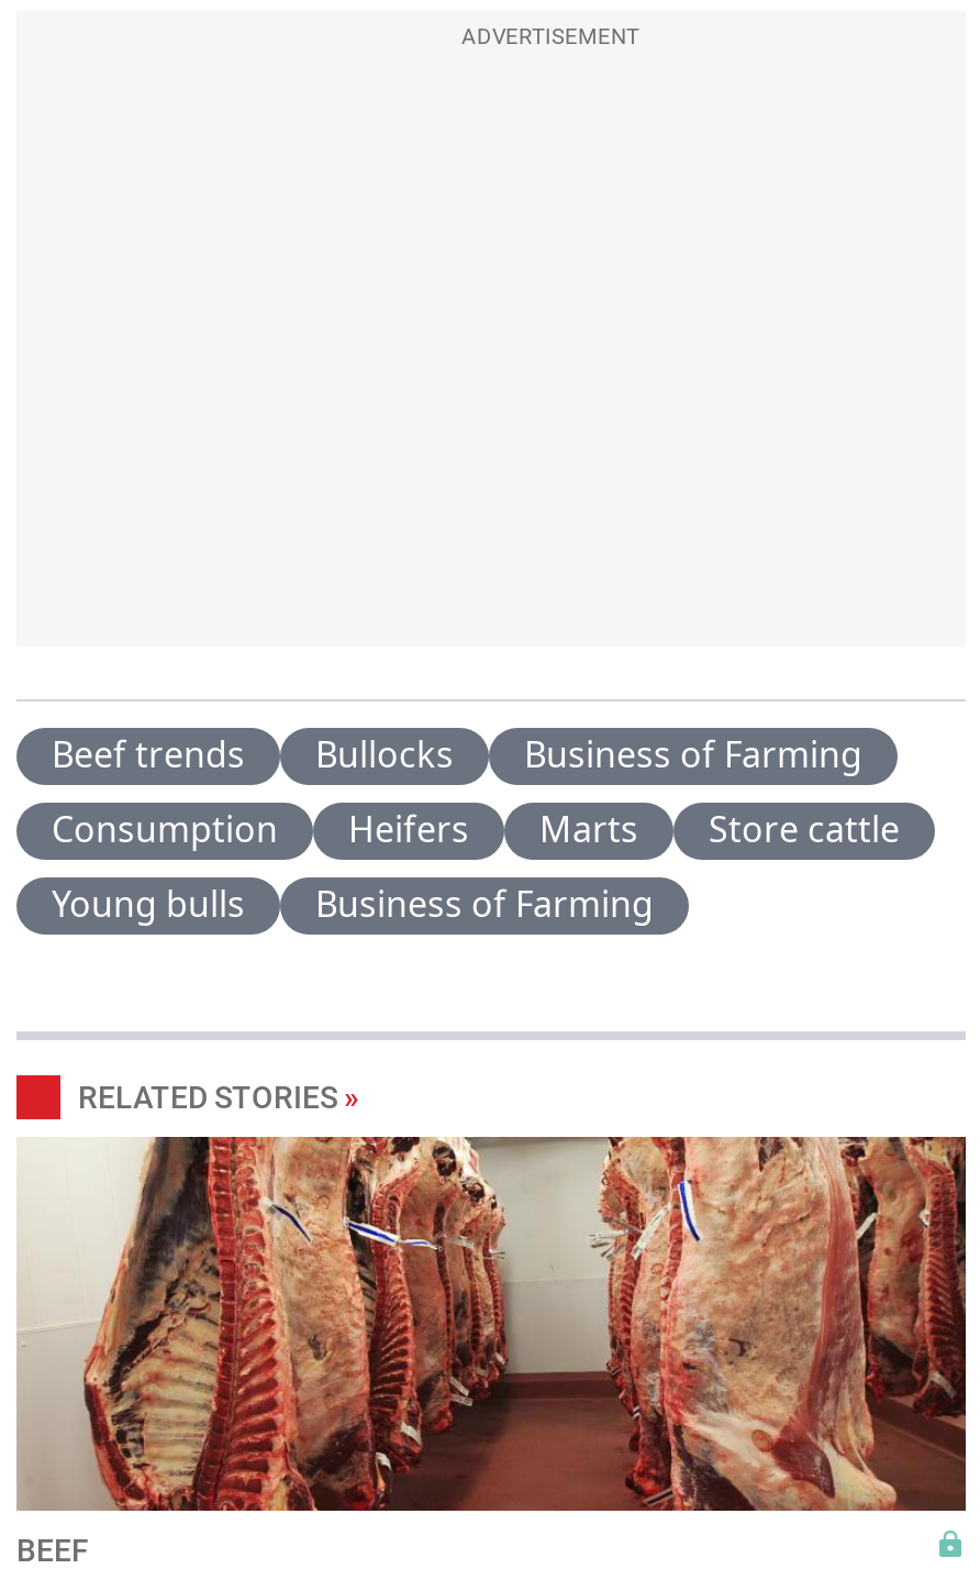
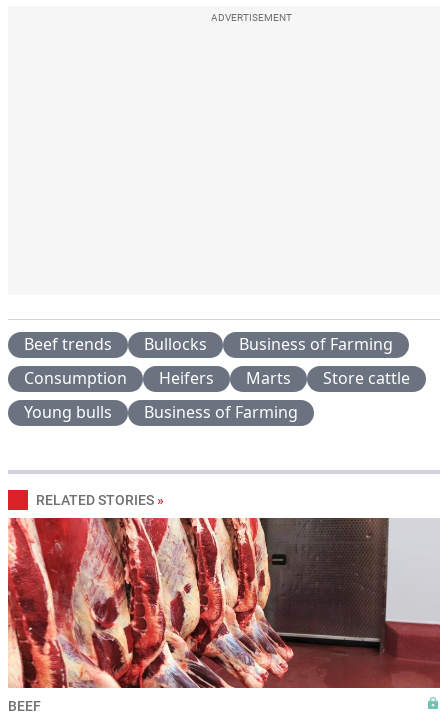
[16,1135,968,1513] [image] -> [7,517,441,689] [image]

